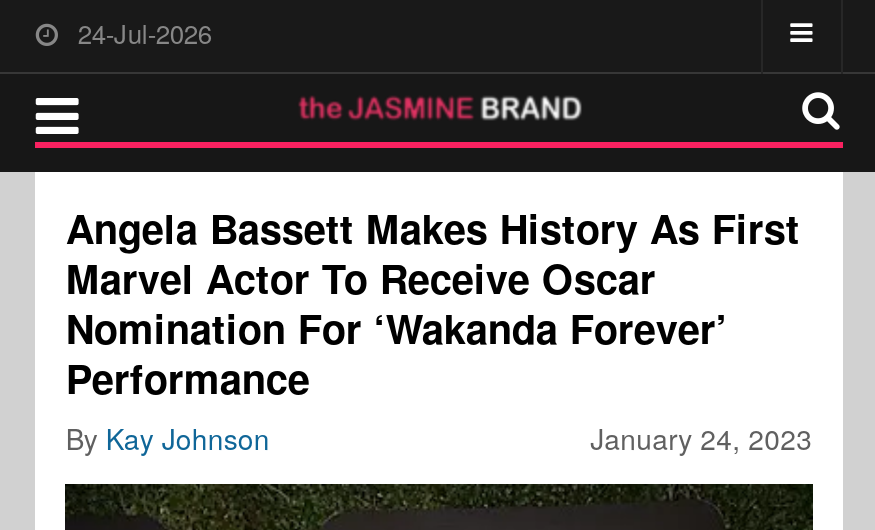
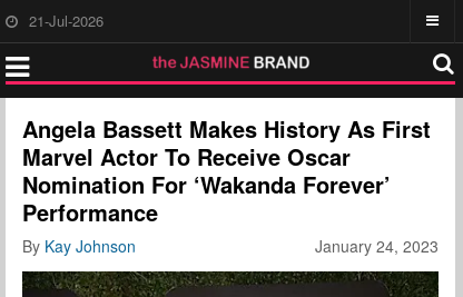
[78,14,212,52] 24-Jul-2026 -> [29,10,104,31] 21-Jul-2026

